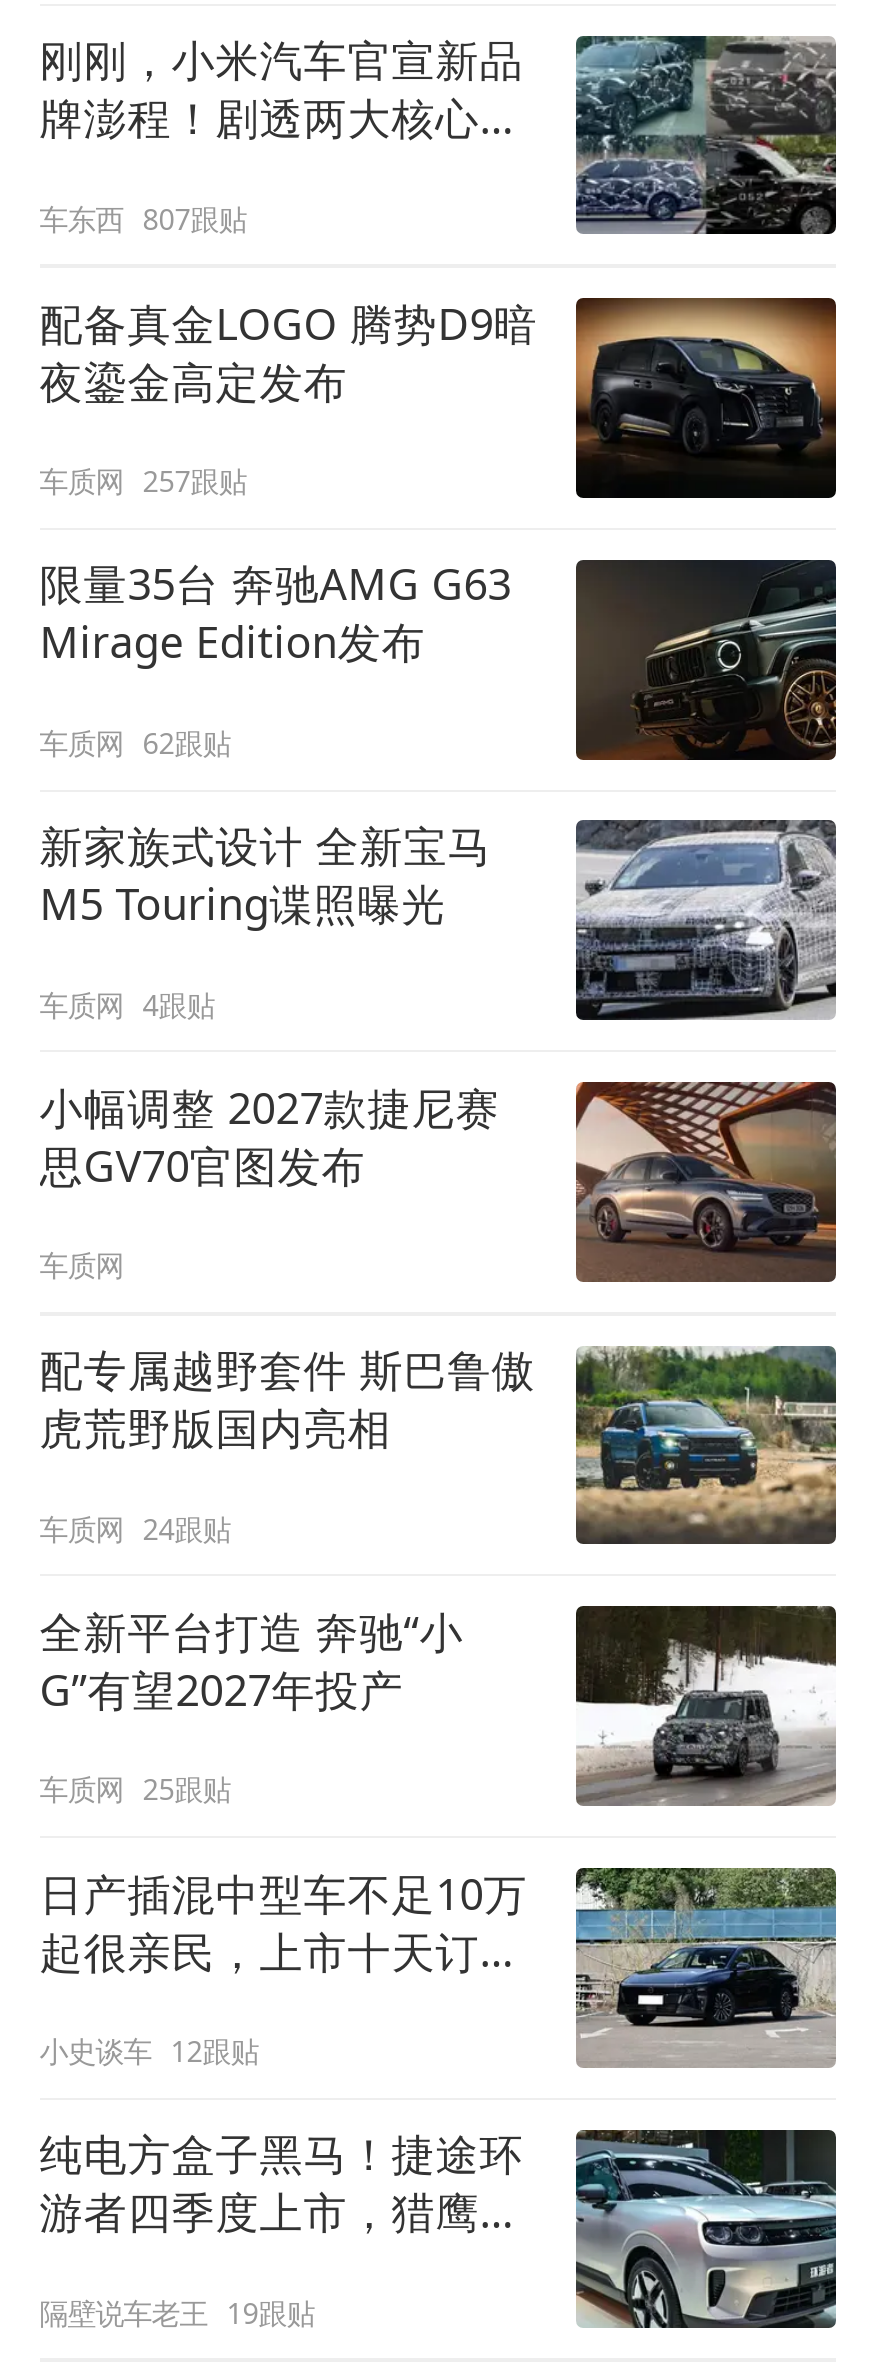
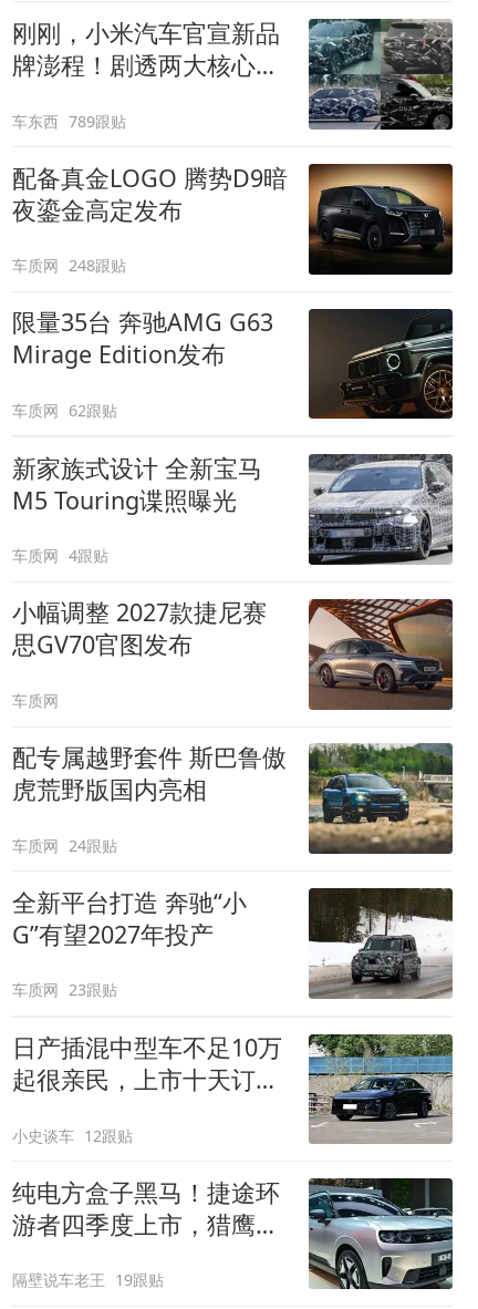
[39,199,247,237] 车东西 807跟贴 -> [12,110,126,131] 车东西 789跟贴
[39,462,247,500] 车质网 257跟贴 -> [12,255,126,276] 车质网 248跟贴
[39,1770,231,1808] 车质网 25跟贴 -> [12,979,118,1000] 车质网 23跟贴

